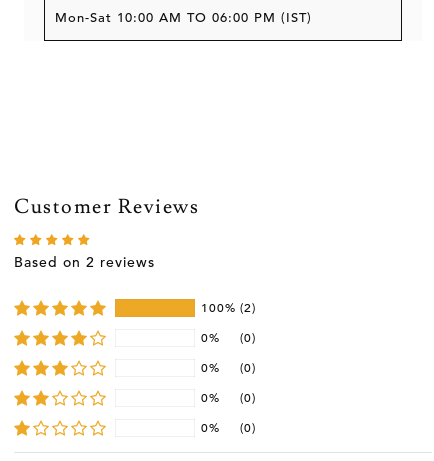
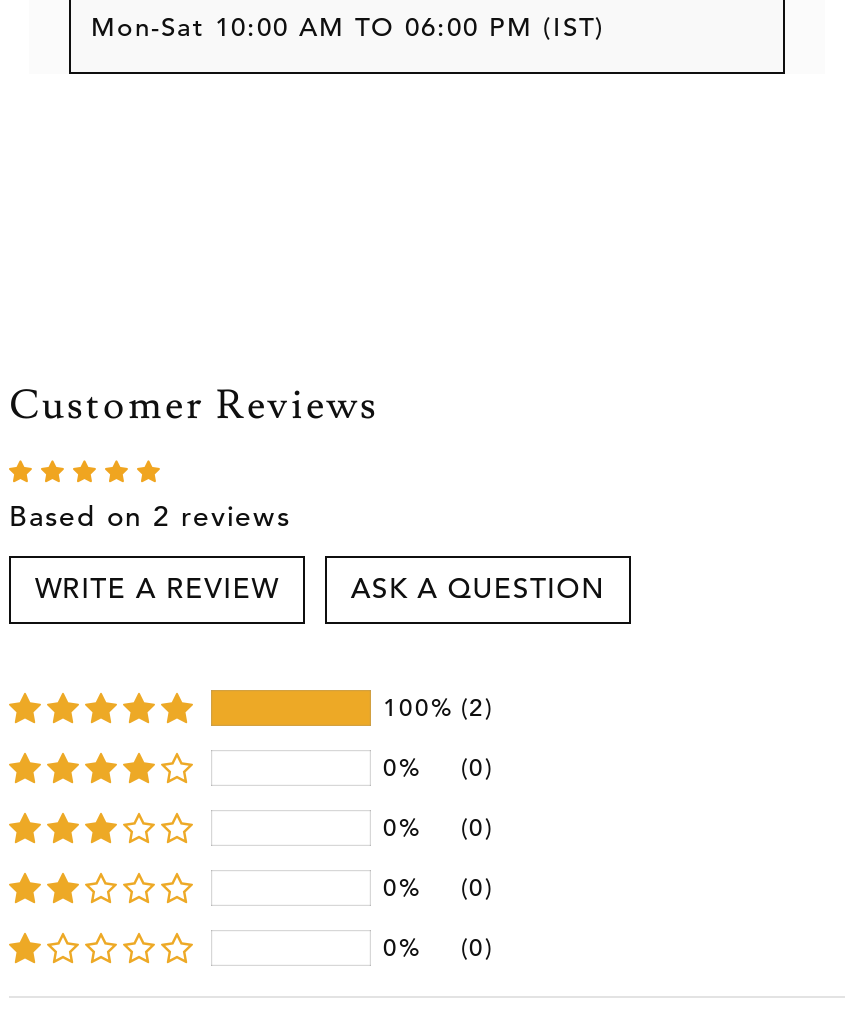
none -> [35,571,604,605] WRITE A REVIEW | ASK A QUESTION

